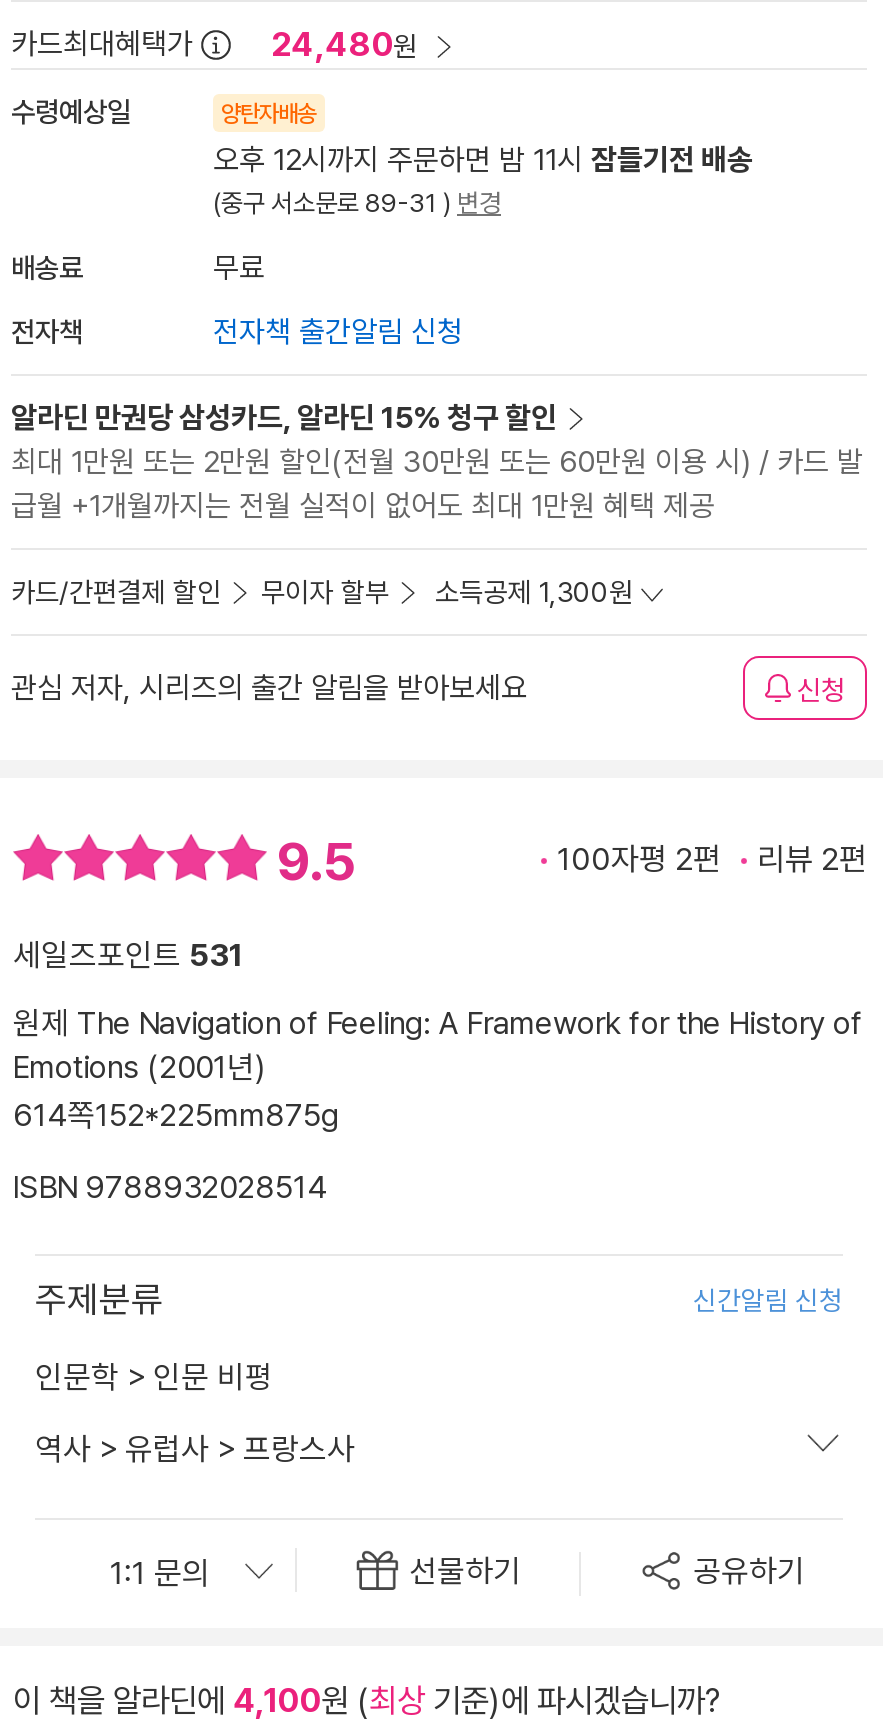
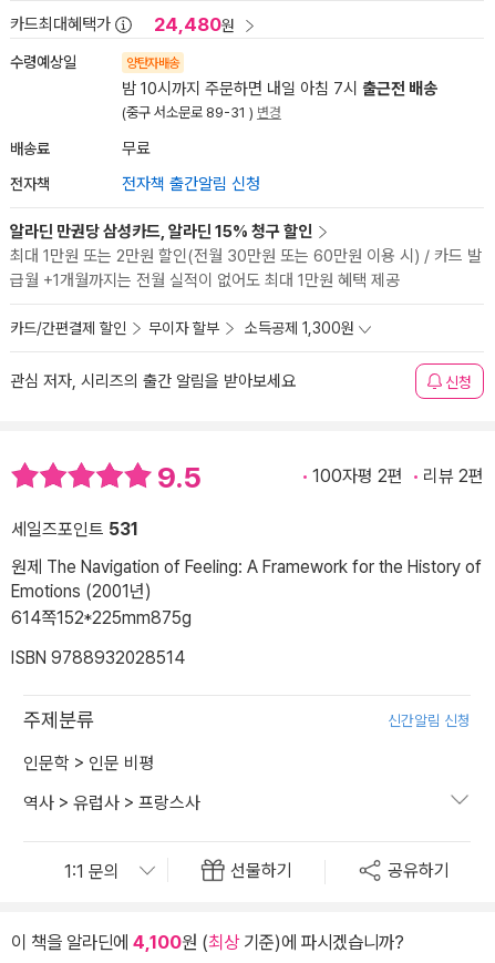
[213,142,753,178] 오후 12시까지 주문하면 밤 11시 잠들기전 배송 -> [122,79,437,99] 밤 10시까지 주문하면 내일 아침 7시 출근전 배송

